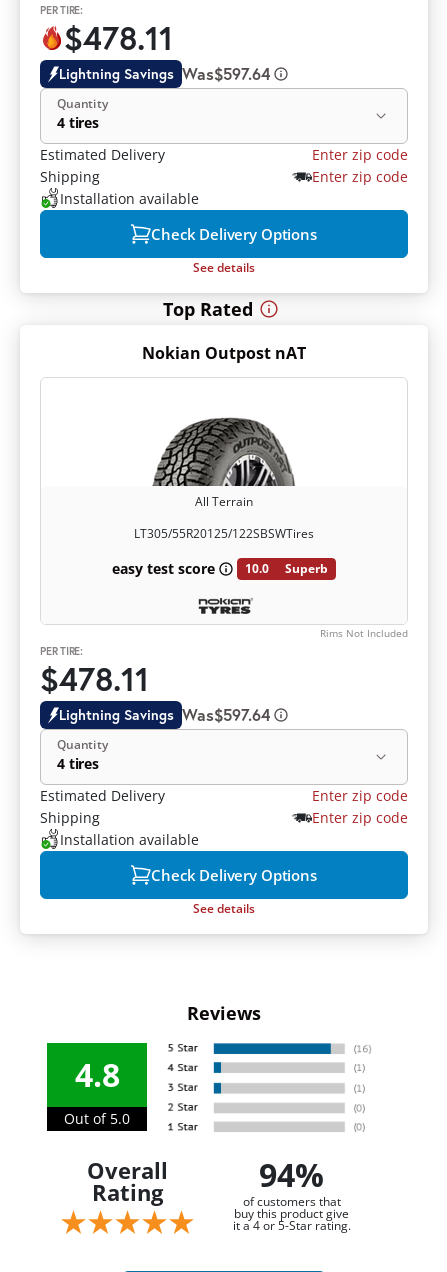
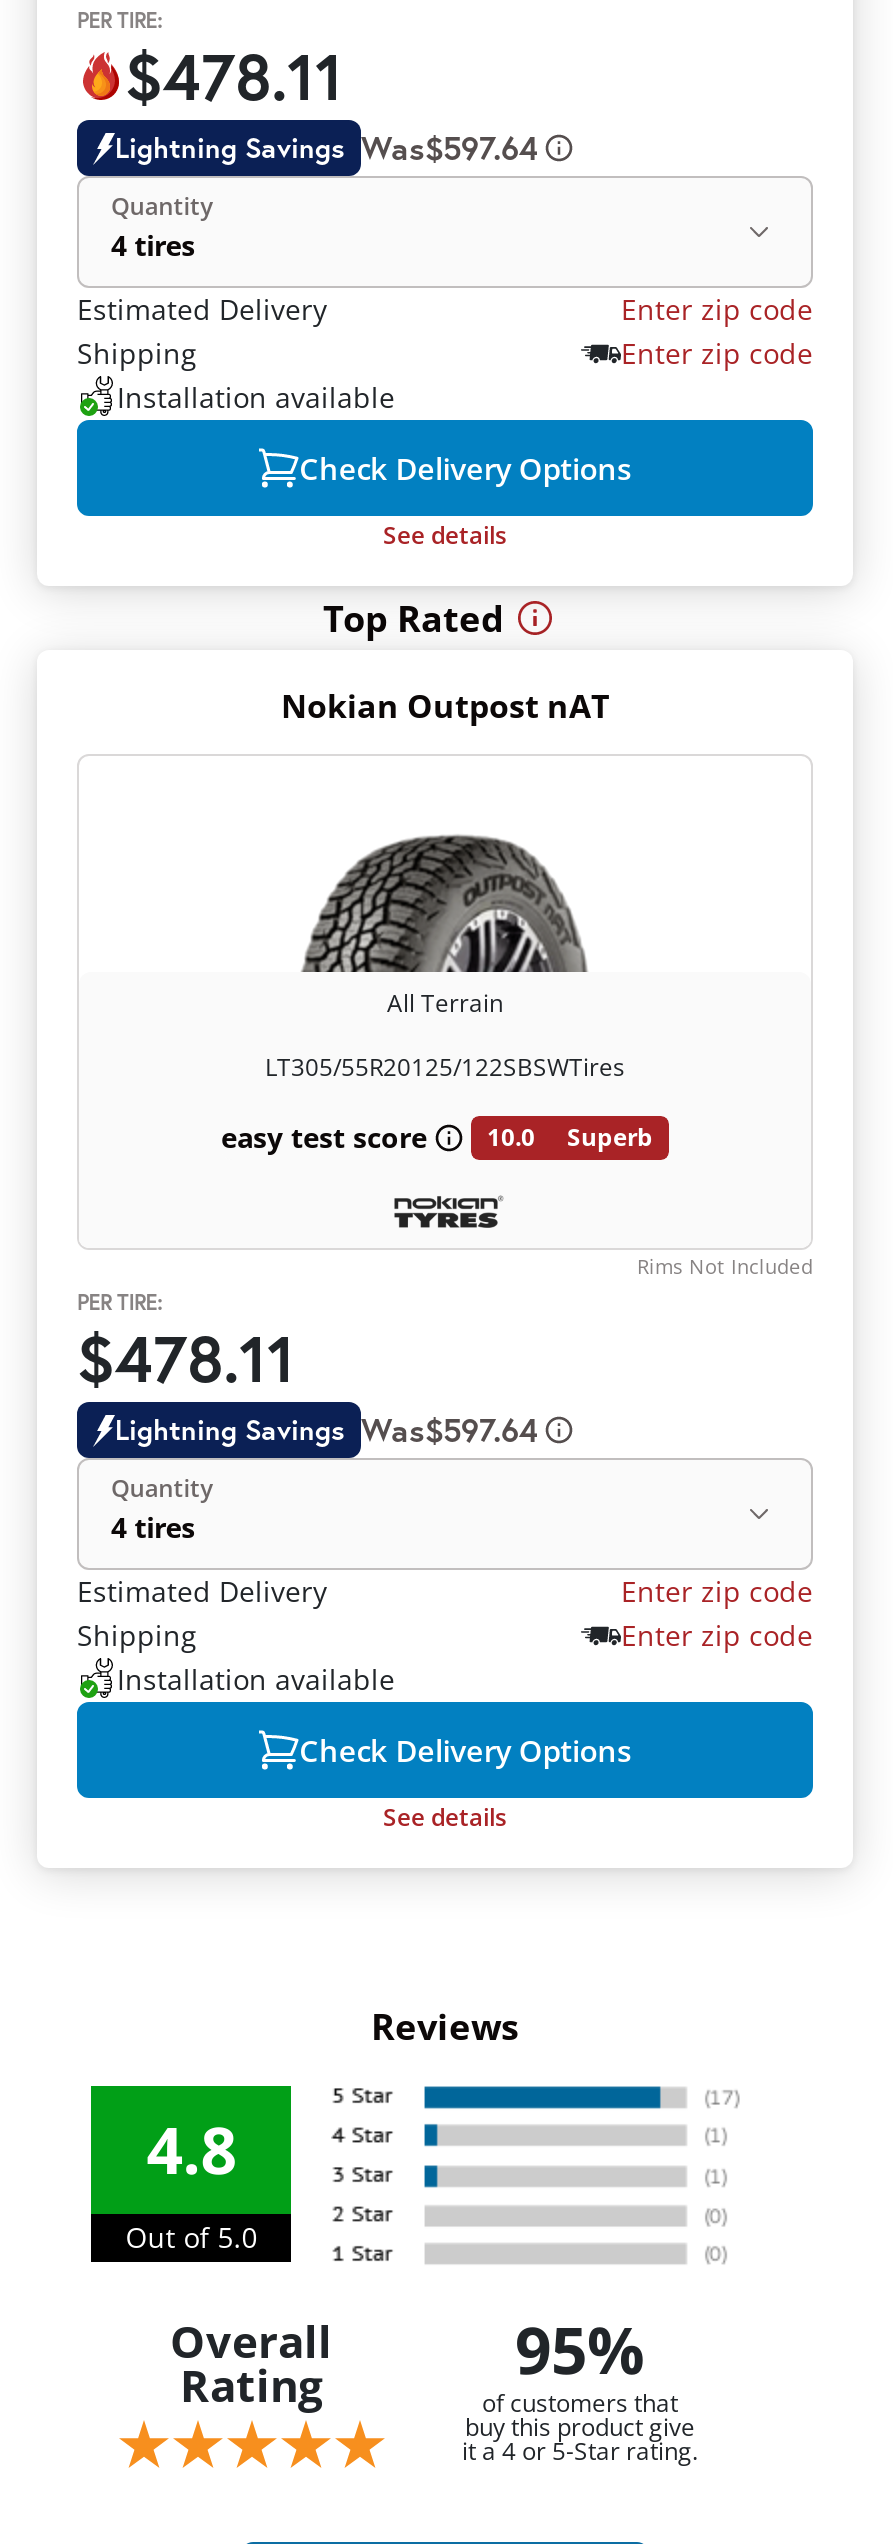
[259,1153,324,1196] 94% -> [515,2307,645,2393] 95%

